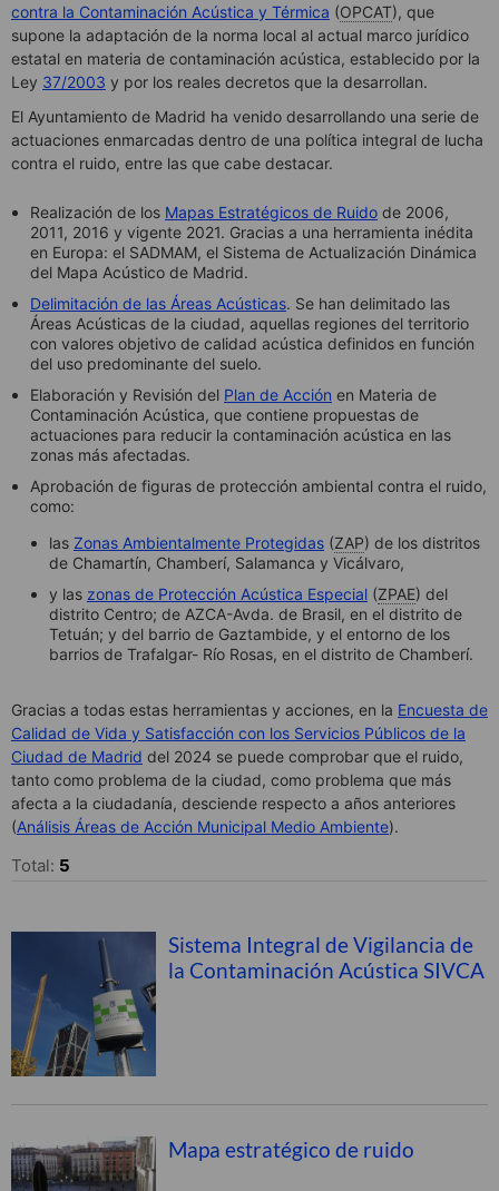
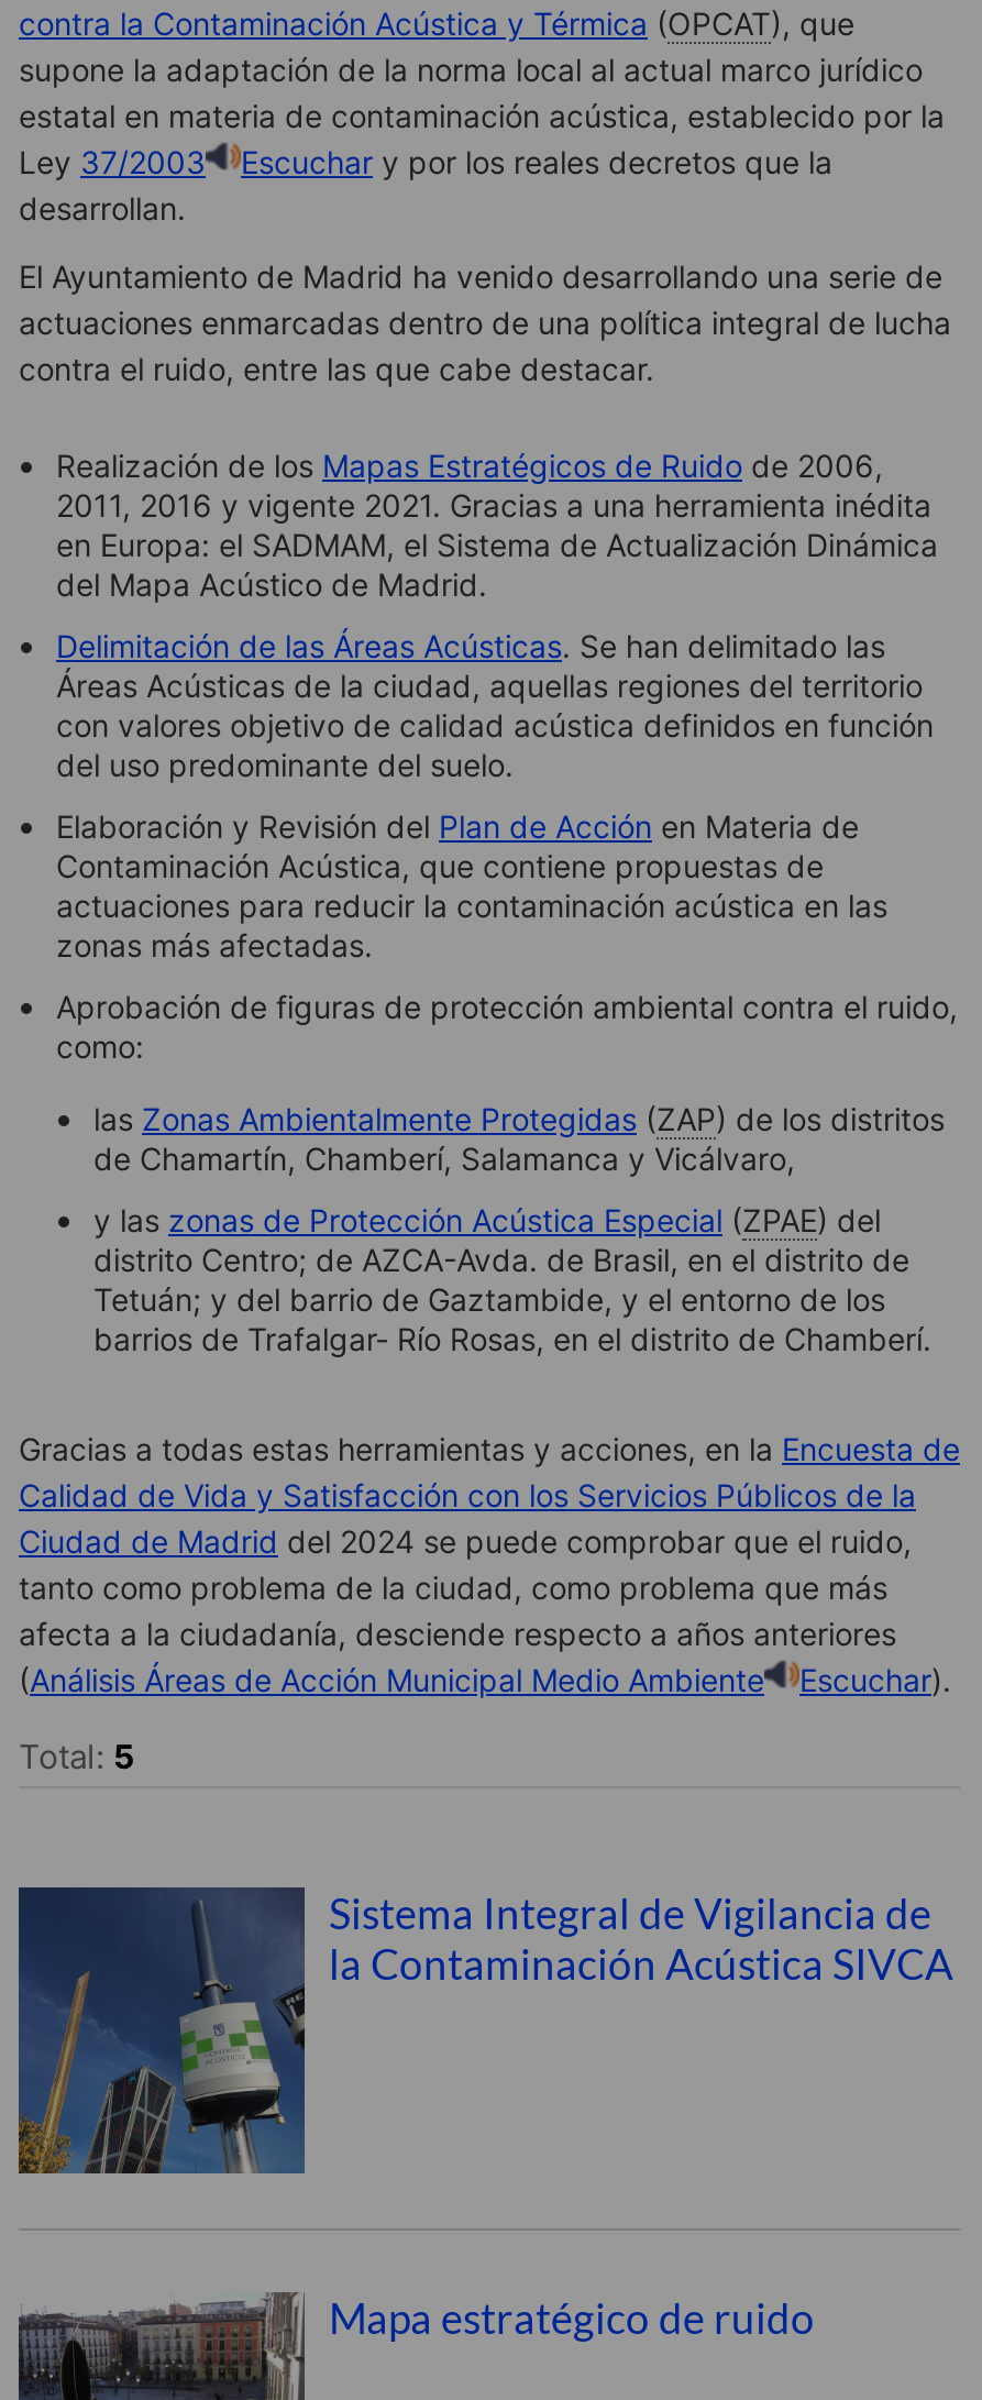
[11,72,428,91] Ley 37/2003 y por los reales decretos que la desarrollan. -> [19,143,832,226] Ley 37/2003 | Escuchar y por los reales decretos que la | desarrollan.
[11,817,399,836] (Análisis Áreas de Acción Municipal Medio Ambiente). -> [19,1660,951,1698] (Análisis Áreas de Acción Municipal Medio Ambiente | Escuchar).

